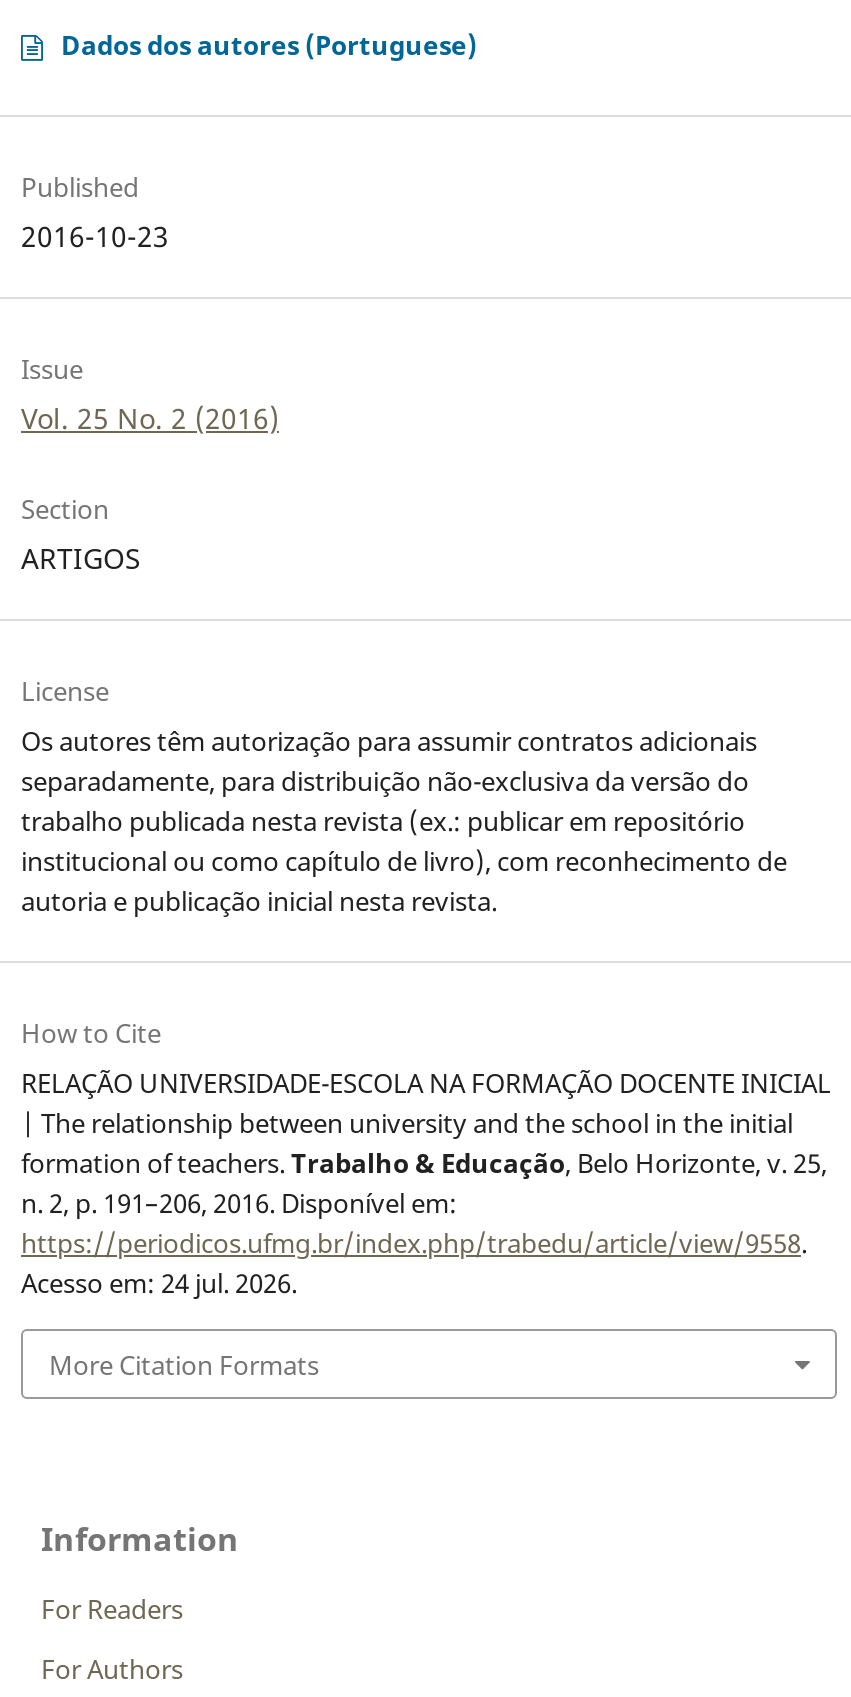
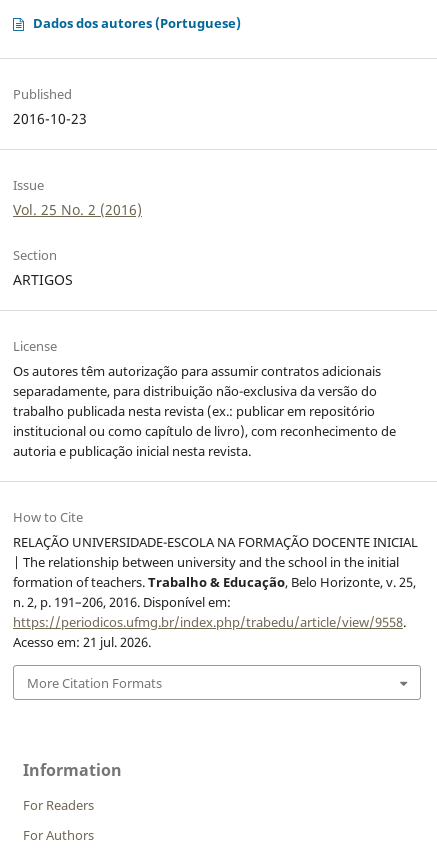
[21,1266,297,1302] Acesso em: 24 jul. 2026. -> [13,633,151,651] Acesso em: 21 jul. 2026.

